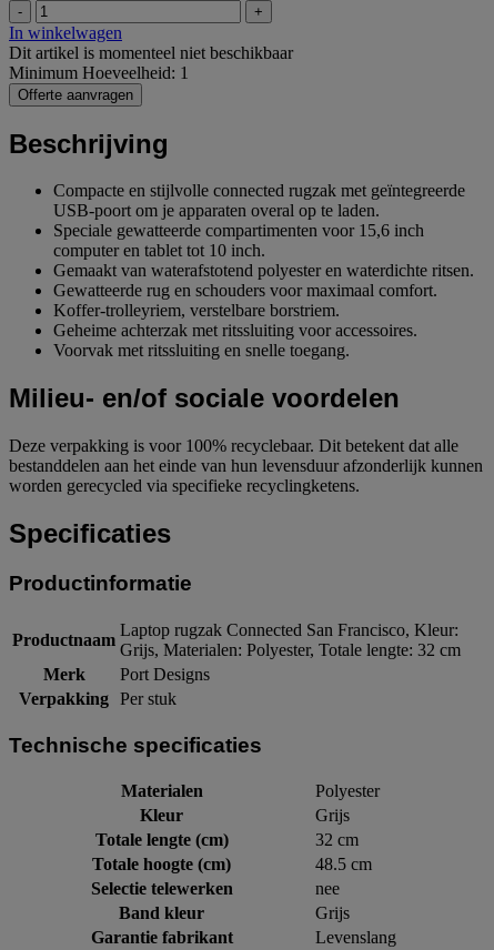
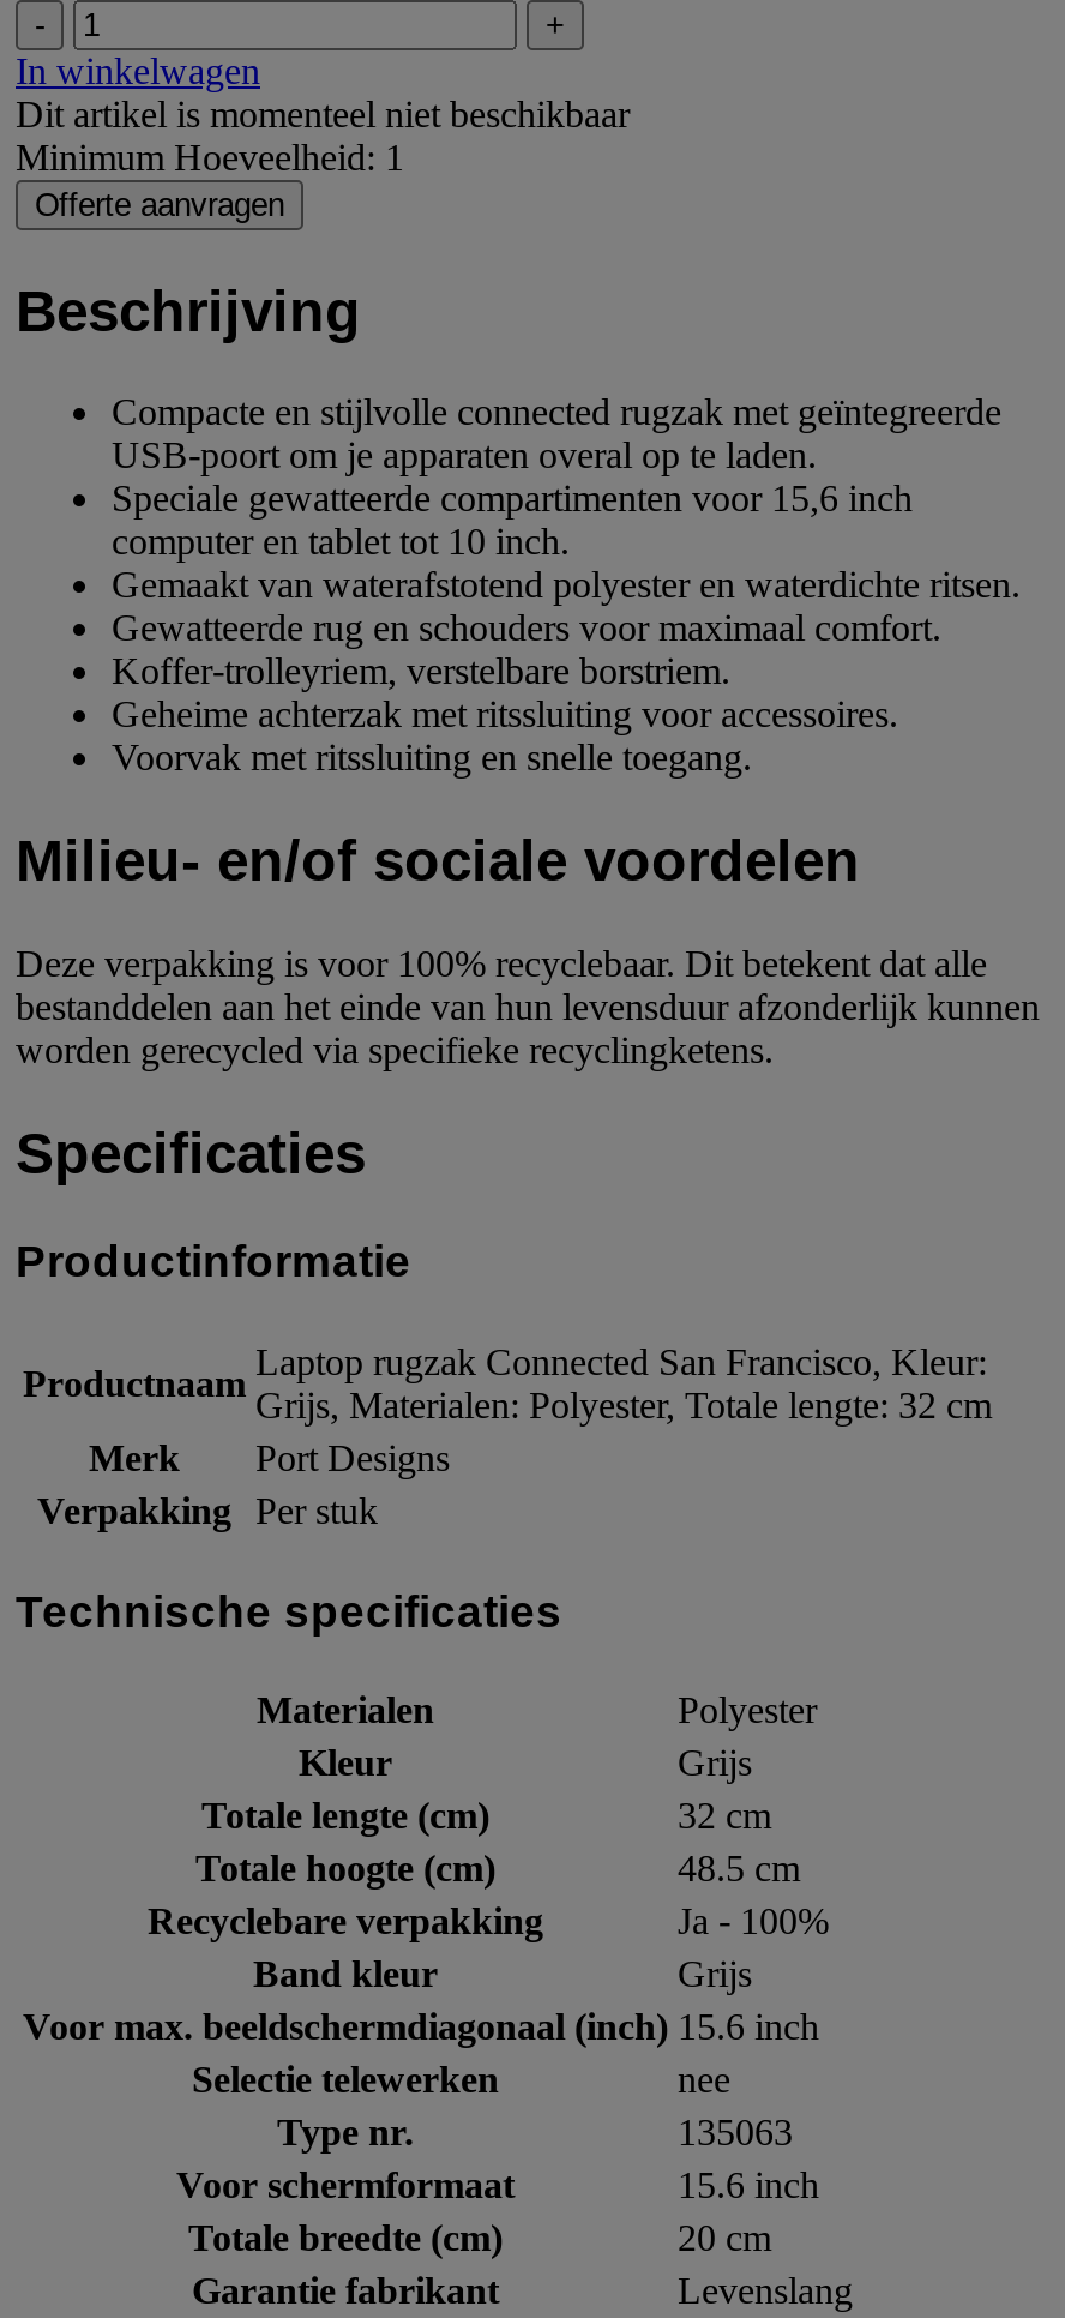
none -> [23,1901,829,2048] Recyclebare verpakking | Ja - 100% | Band kleur | Grijs | Voor max. beeldschermdiagonaal (inch) 15.6 inch
[119,904,350,923] Band kleur | Grijs -> [176,2112,819,2259] Type nr. | 135063 | Voor schermformaat | 15.6 inch | Totale breedte (cm) | 20 cm

